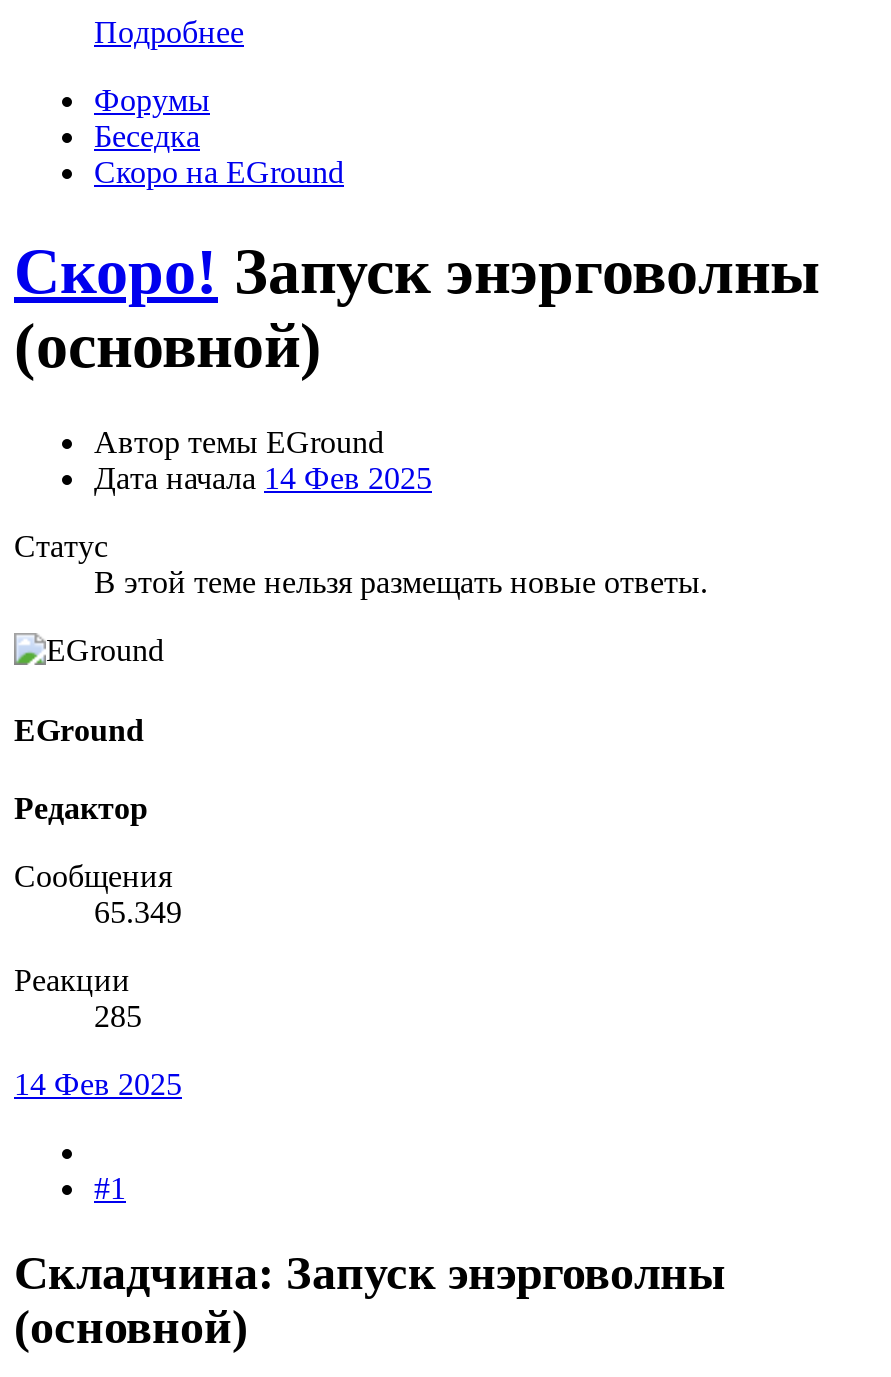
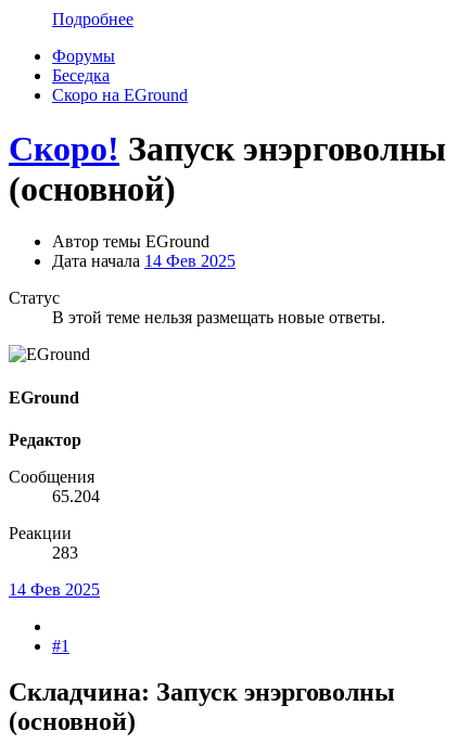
[94,895,182,929] 65.349 -> [52,487,100,505] 65.204
[94,999,142,1033] 285 -> [52,543,78,562] 283

